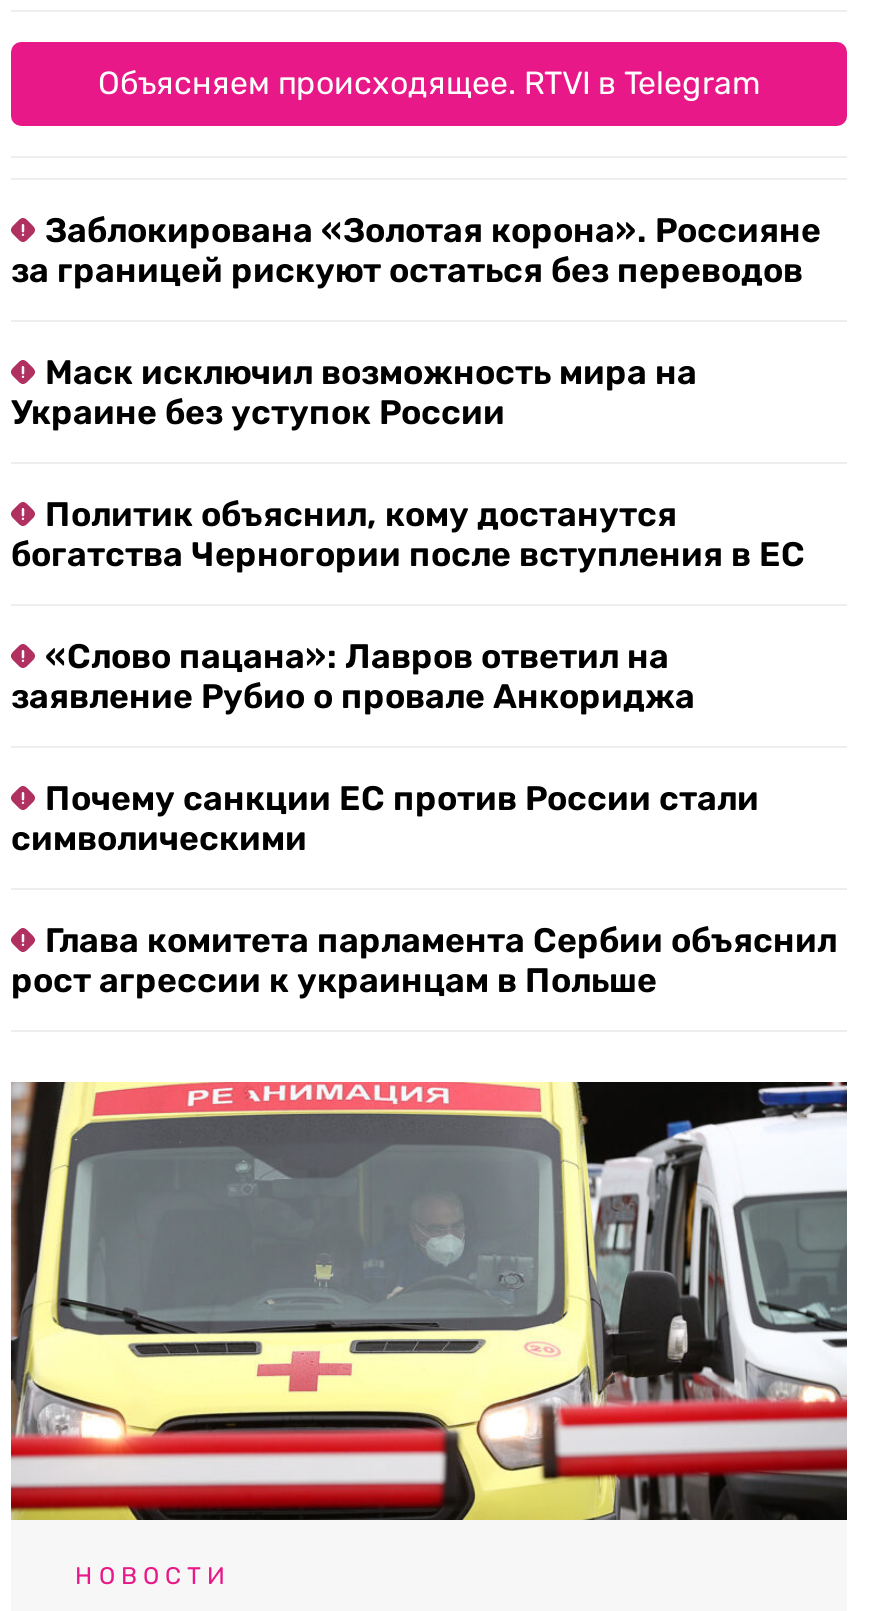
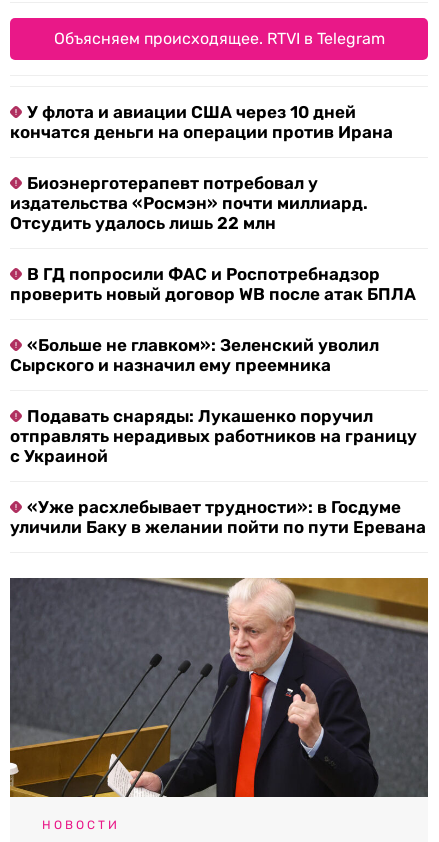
[11,210,821,290] Заблокирована «Золотая корона». Россияне | за границей рискуют остаться без переводов -> [10,102,393,142] У флота и авиации США через 10 дней | кончатся деньги на операции против Ирана
[11,352,697,432] Маск исключил возможность мира на | Украине без уступок России -> [10,173,368,233] Биоэнерготерапевт потребовал у | издательства «Росмэн» почти миллиард. | Отсудить удалось лишь 22 млн
[11,494,805,574] Политик объяснил, кому достанутся | богатства Черногории после вступления в ЕС -> [10,264,416,304] В ГД попросили ФАС и Роспотребнадзор | проверить новый договор WB после атак БПЛА
[11,636,695,716] «Слово пацана»: Лавров ответил на | заявление Рубио о провале Анкориджа -> [10,335,379,375] «Больше не главком»: Зеленский уволил | Сырского и назначил ему преемника
[11,778,759,858] Почему санкции ЕС против России стали | символическими -> [10,406,417,466] Подавать снаряды: Лукашенко поручил | отправлять нерадивых работников на границу | с Украиной
[11,920,837,1000] Глава комитета парламента Сербии объяснил | рост агрессии к украинцам в Польше -> [10,497,426,537] «Уже расхлебывает трудности»: в Госдуме | уличили Баку в желании пойти по пути Еревана
[9,1096,849,1522] [image] -> [9,577,429,798] [image]

